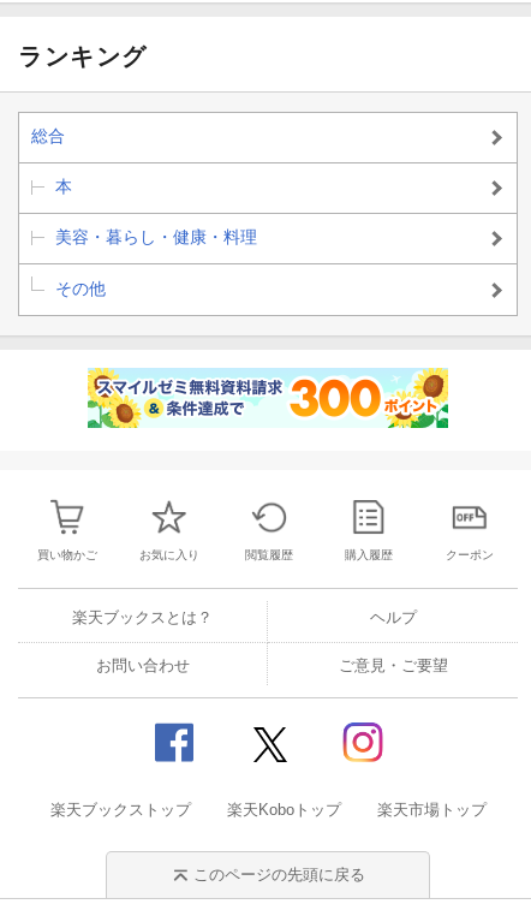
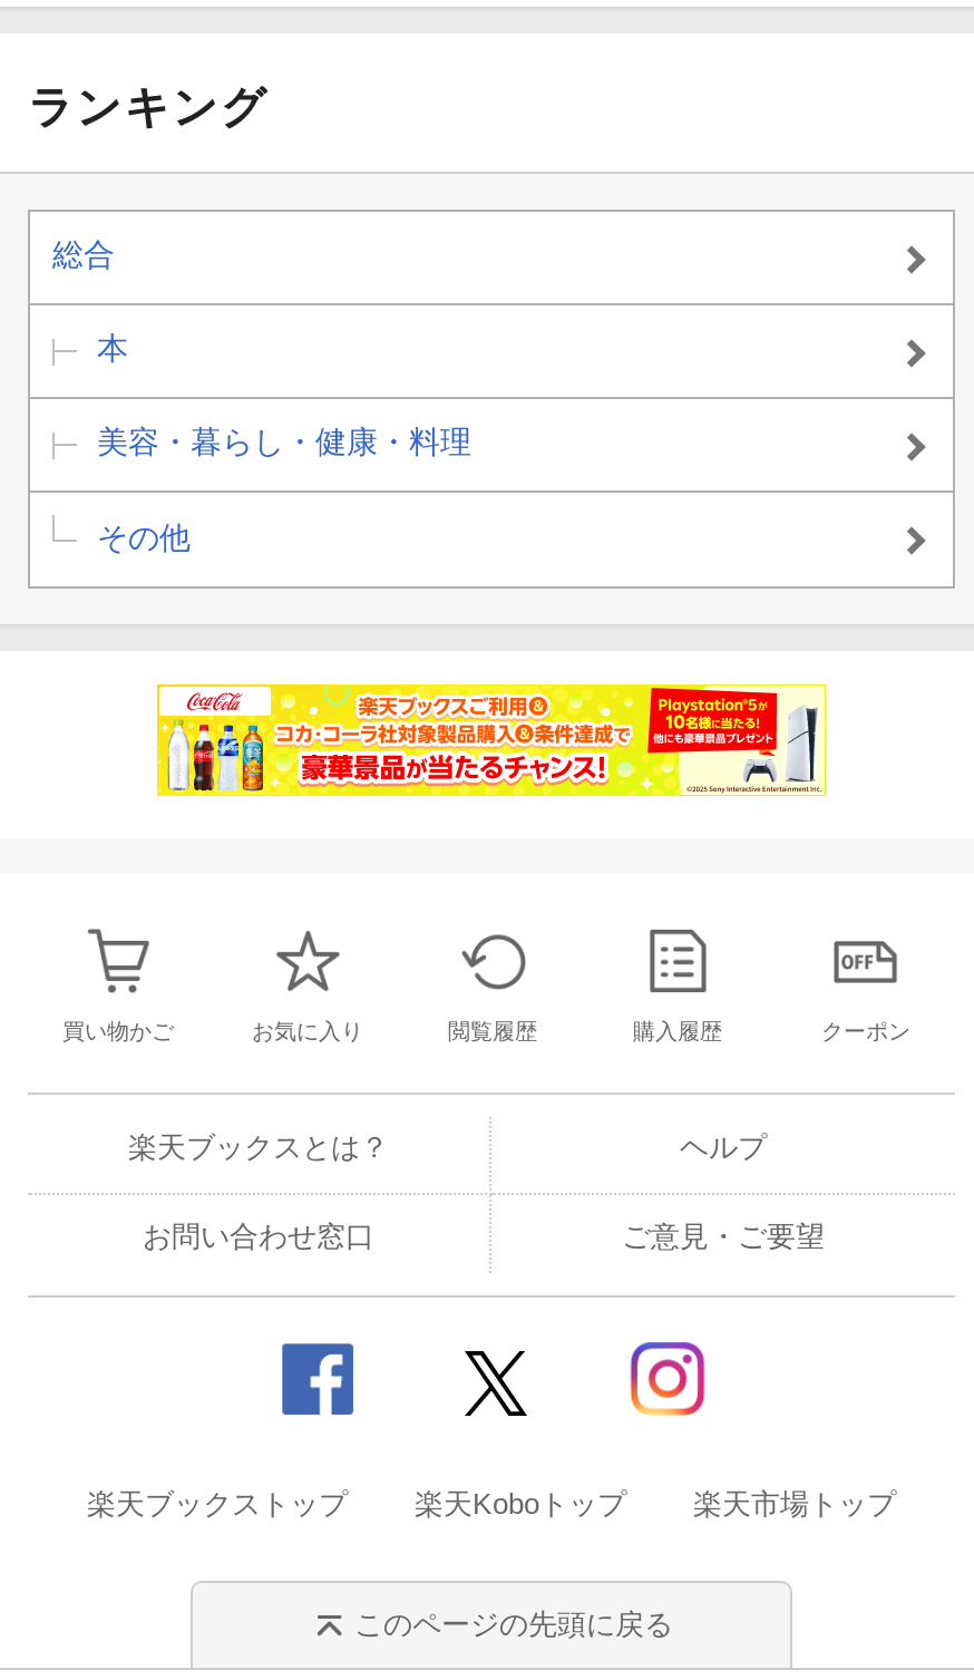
[86,367,449,429] [image] -> [155,682,828,798] [image]
[96,656,189,674] お問い合わせ -> [143,1220,374,1253] お問い合わせ窓口

